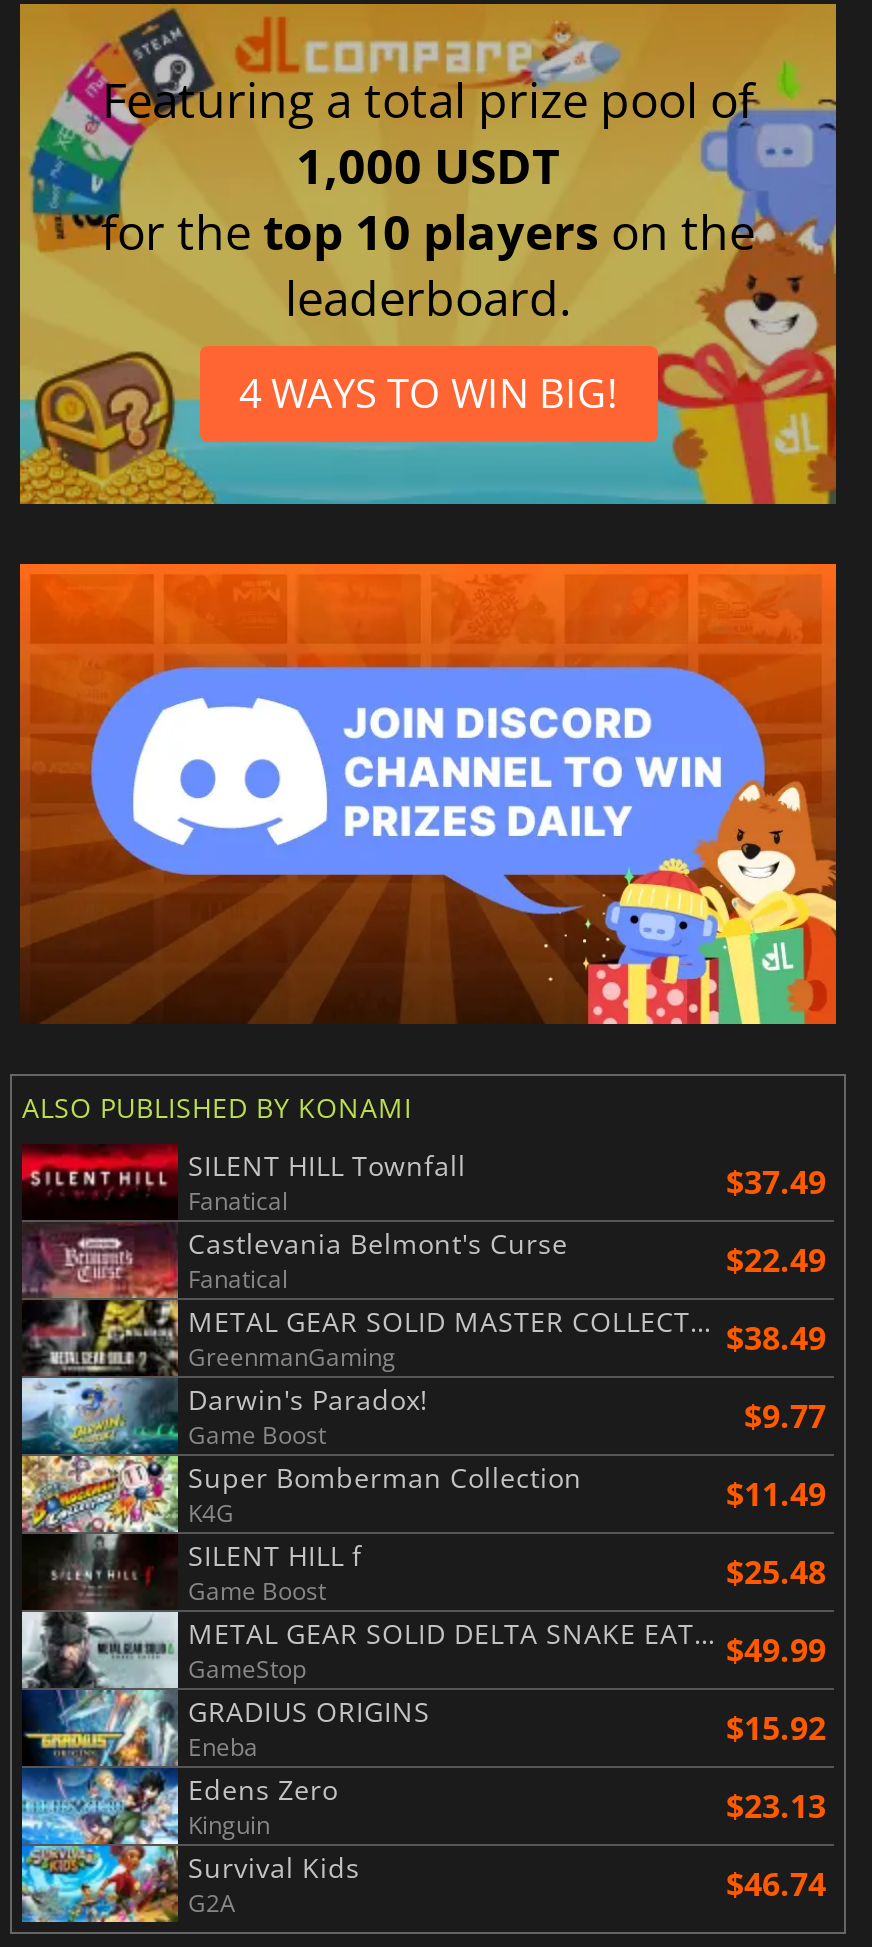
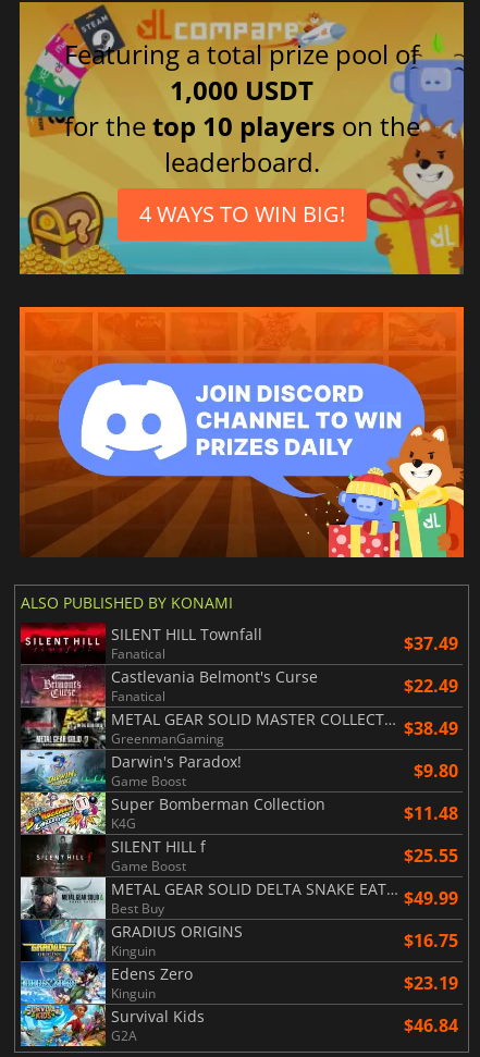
[744,1394,826,1438] $9.77 -> [414,759,458,783] $9.80
[726,1472,826,1516] $11.49 -> [404,801,458,825] $11.48
[726,1550,826,1594] $25.48 -> [404,844,458,867] $25.55
[188,1652,306,1686] GameStop -> [111,899,164,918] Best Buy
[188,1706,826,1764] Eneba | $15.92 -> [111,928,458,960] Kinguin | $16.75
[726,1784,826,1828] $23.13 -> [404,971,458,995] $23.19
[726,1862,826,1906] $46.74 -> [404,1013,458,1037] $46.84

